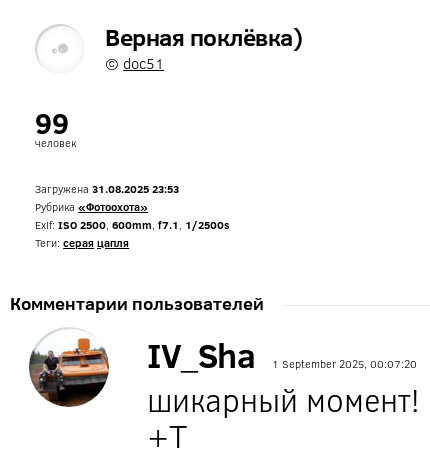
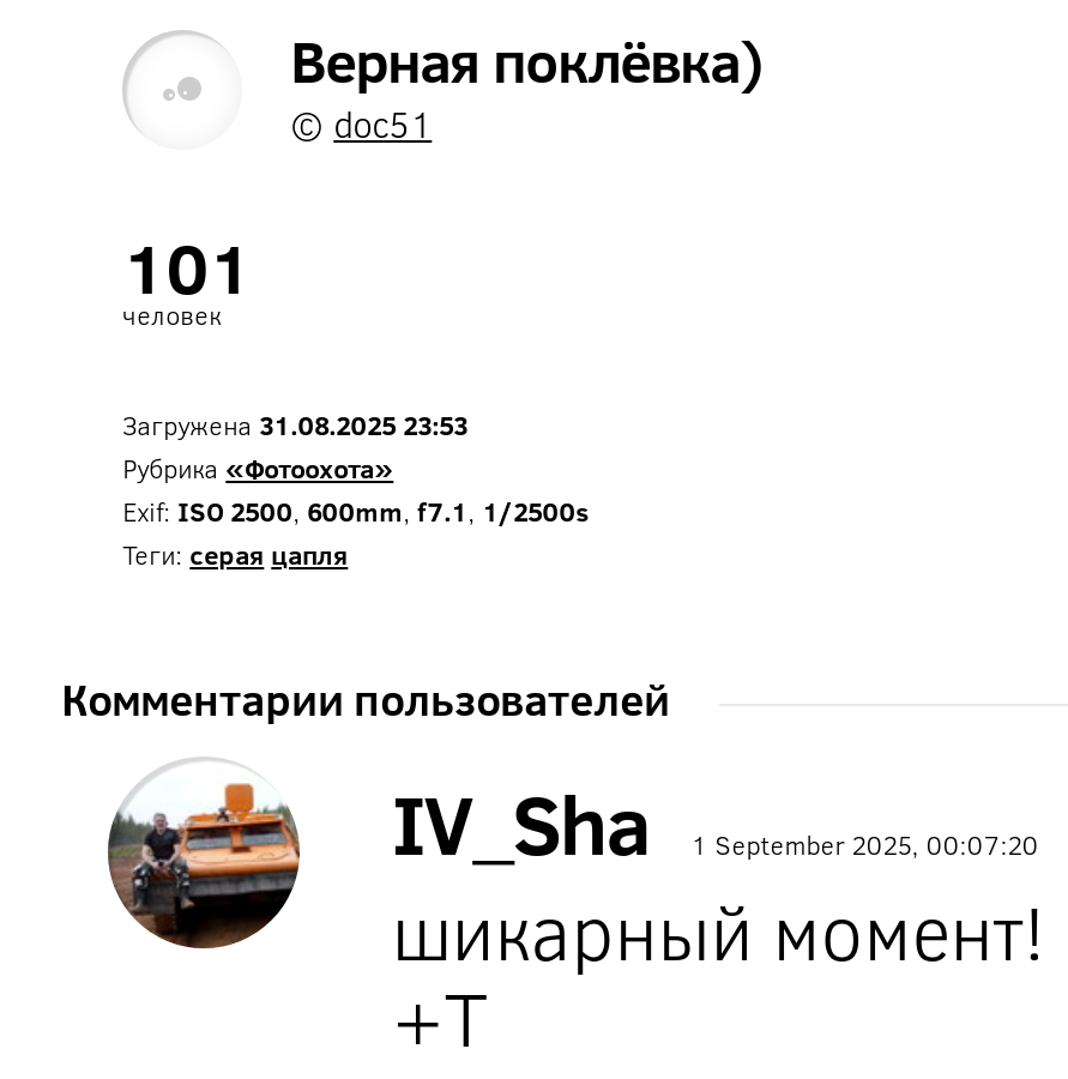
[35,103,69,142] 99 -> [123,220,252,314] 101

